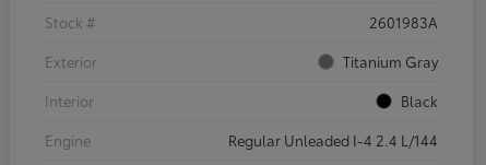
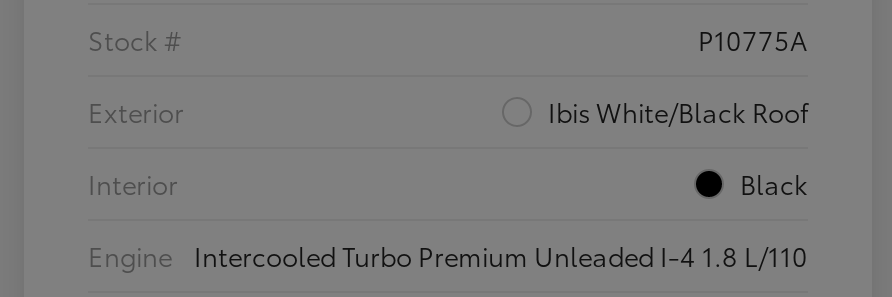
[369,12,438,31] 2601983A -> [698,21,808,57] P10775A
[343,51,438,71] Titanium Gray -> [548,93,808,129] Ibis White/Black Roof
[228,130,438,149] Regular Unleaded I-4 2.4 L/144 -> [194,237,808,273] Intercooled Turbo Premium Unleaded I-4 1.8 L/110

